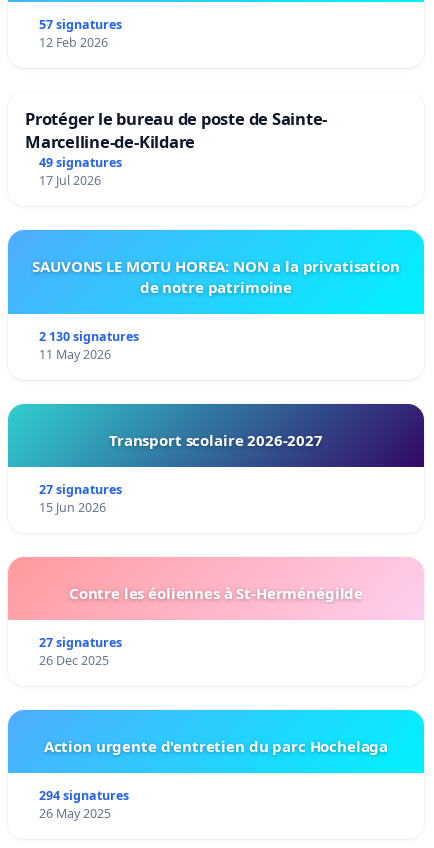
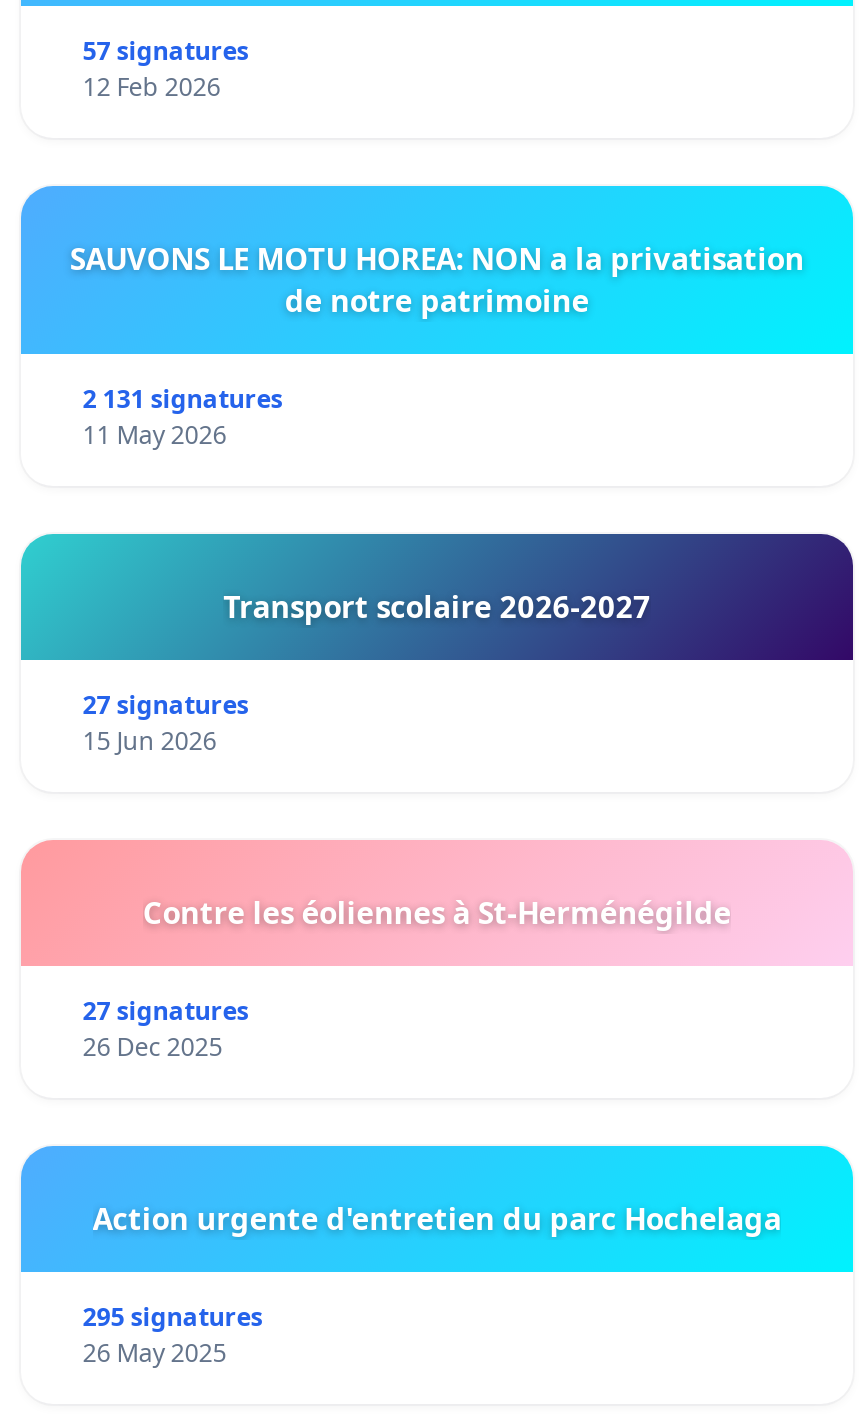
[25,107,327,189] Protéger le bureau de poste de Sainte- | Marcelline-de-Kildare | 49 signatures | 17 Jul 2026 -> none
[39,328,139,345] 2 130 signatures -> [83,382,283,416] 2 131 signatures
[39,787,129,804] 294 signatures -> [83,1300,263,1334] 295 signatures

